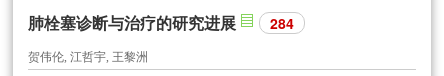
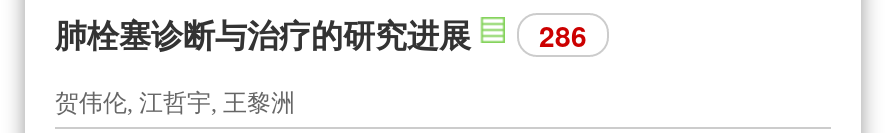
[28,11,294,34] 肺栓塞诊断与治疗的研究进展 284 -> [55,11,587,57] 肺栓塞诊断与治疗的研究进展 286

